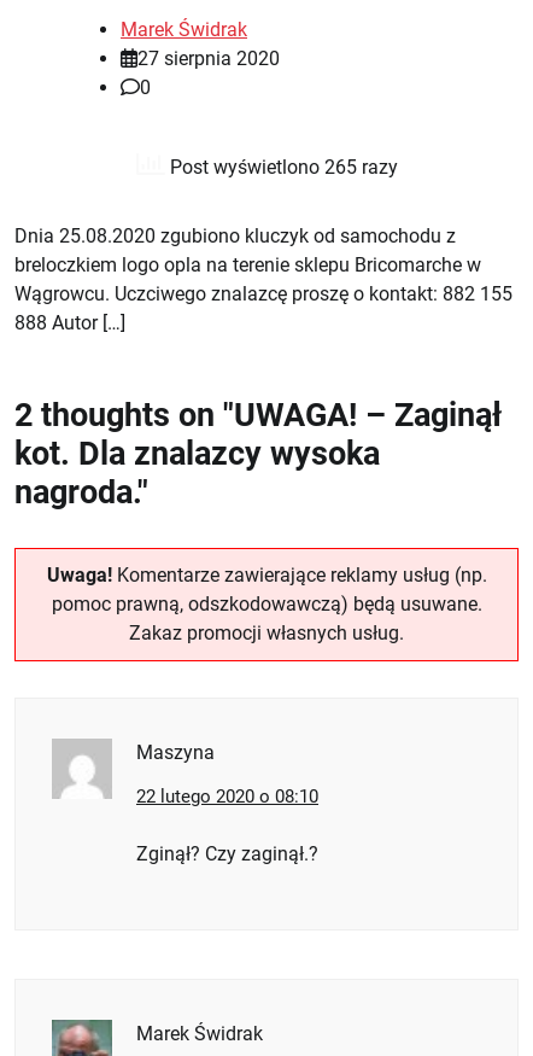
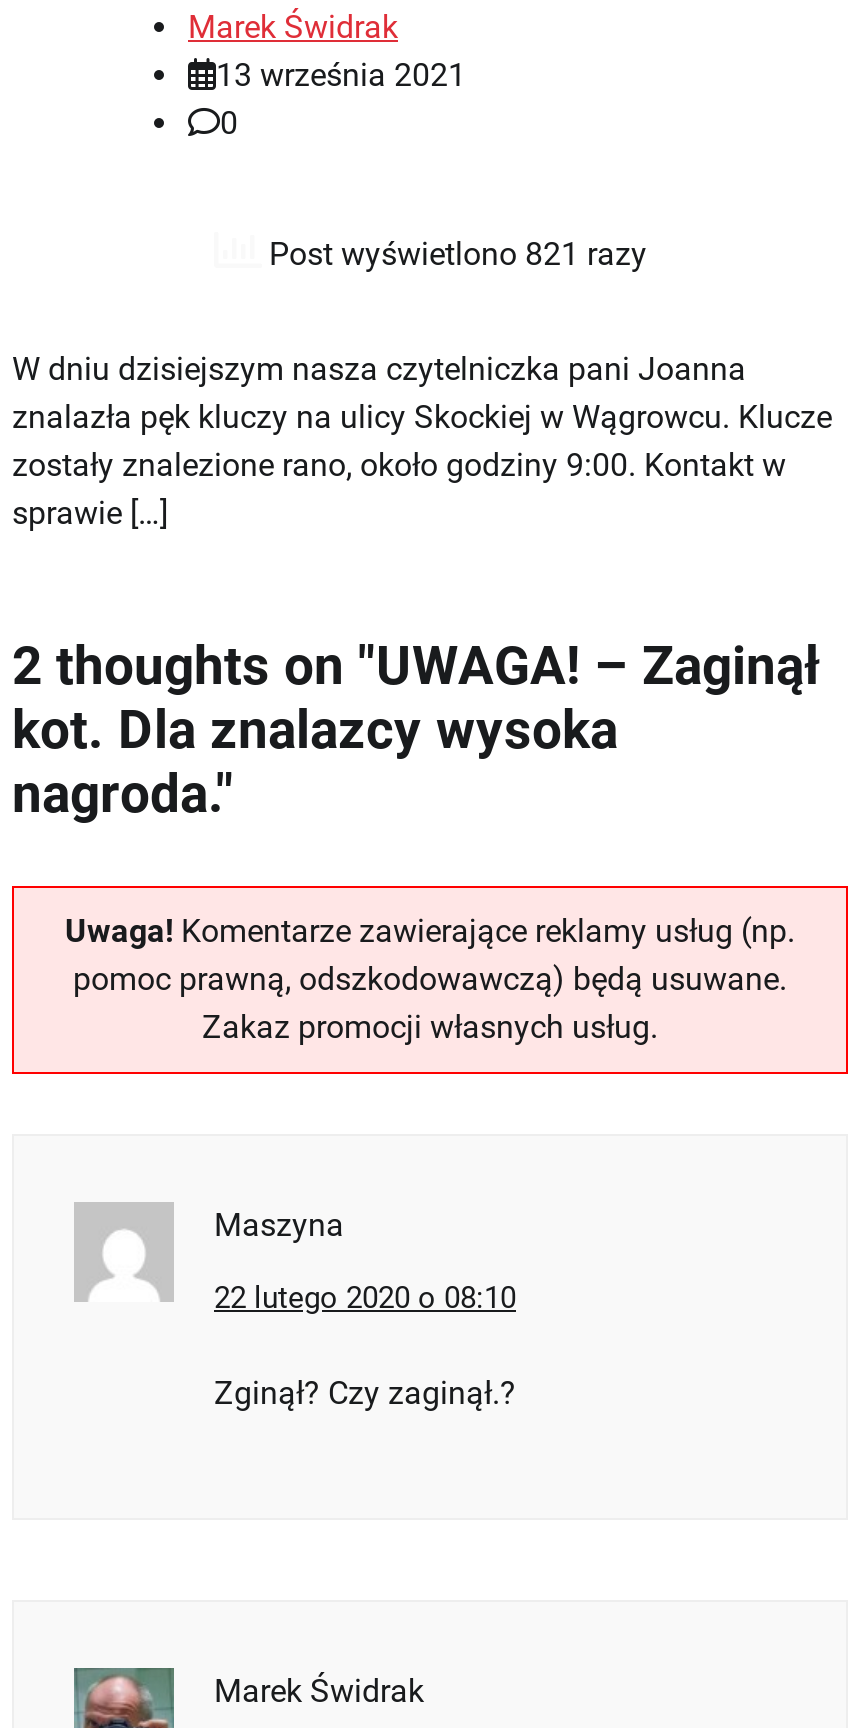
[137,47,280,70] 27 sierpnia 2020 -> [216,57,466,95] 13 września 2021
[165,156,397,179] Post wyświetlono 265 razy -> [261,236,647,274] Post wyświetlono 821 razy
[14,225,512,335] Dnia 25.08.2020 zgubiono kluczyk od samochodu z | breloczkiem logo opla na terenie sklepu Bricomarche w | Wągrowcu. Uczciwego znalazcę proszę o kontakt: 882 155 | 888 Autor […] -> [12,351,832,533] W dniu dzisiejszym nasza czytelniczka pani Joanna | znalazła pęk kluczy na ulicy Skockiej w Wągrowcu. Klucze | zostały znalezione rano, około godziny 9:00. Kontakt w | sprawie […]

